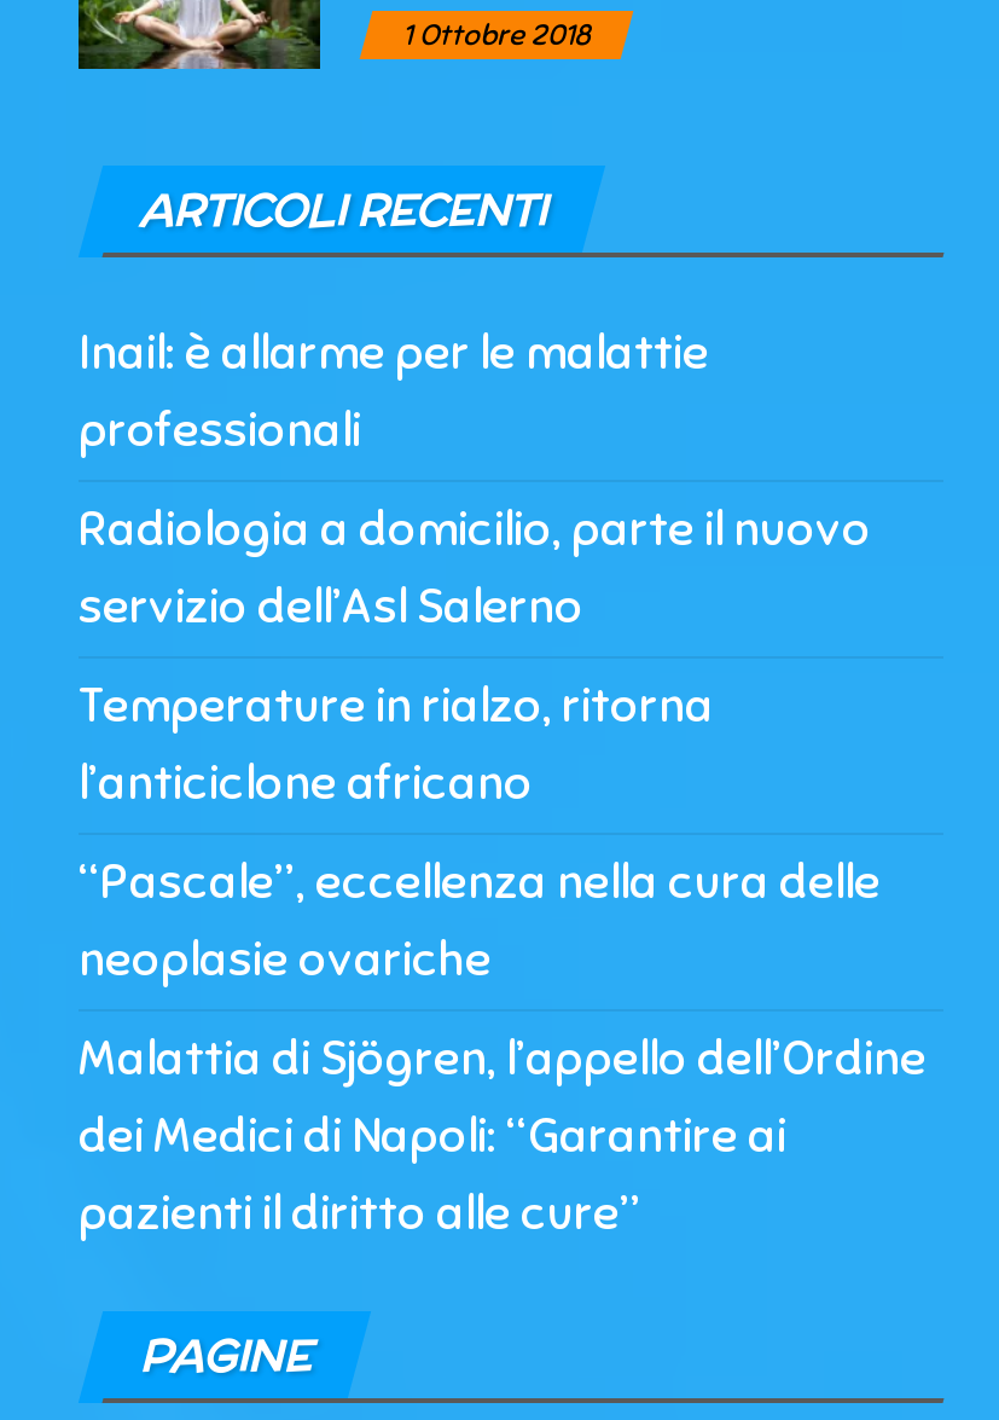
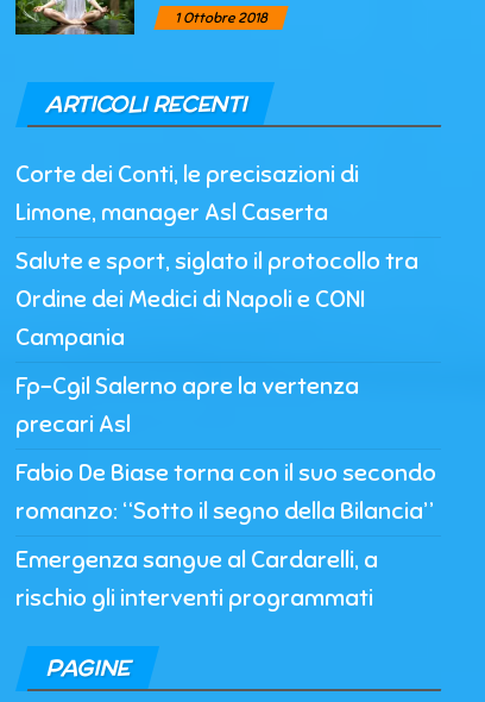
[79,323,709,461] Inail: è allarme per le malattie | professionali -> [15,159,359,227] Corte dei Conti, le precisazioni di | Limone, manager Asl Caserta
[79,500,871,637] Radiologia a domicilio, parte il nuovo | servizio dell’Asl Salerno -> [15,246,418,352] Salute e sport, siglato il protocollo tra | Ordine dei Medici di Napoli e CONI | Campania
[79,676,714,814] Temperature in rialzo, ritorna | l’anticiclone africano -> [15,371,359,439] Fp-Cgil Salerno apre la vertenza | precari Asl
[79,852,881,990] “Pascale”, eccellenza nella cura delle | neoplasie ovariche -> [15,458,436,526] Fabio De Biase torna con il suo secondo | romanzo: “Sotto il segno della Bilancia”
[79,1029,927,1244] Malattia di Sjögren, l’appello dell’Ordine | dei Medici di Napoli: “Garantire ai | pazienti il diritto alle cure” -> [15,545,378,612] Emergenza sangue al Cardarelli, a | rischio gli interventi programmati

